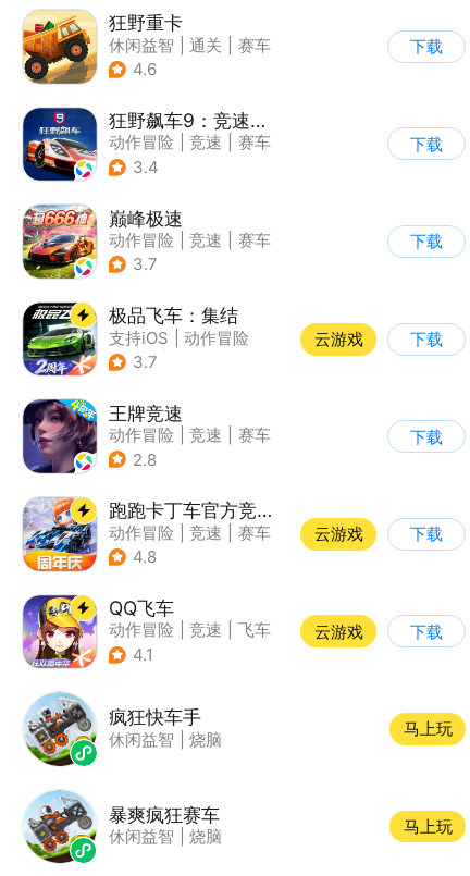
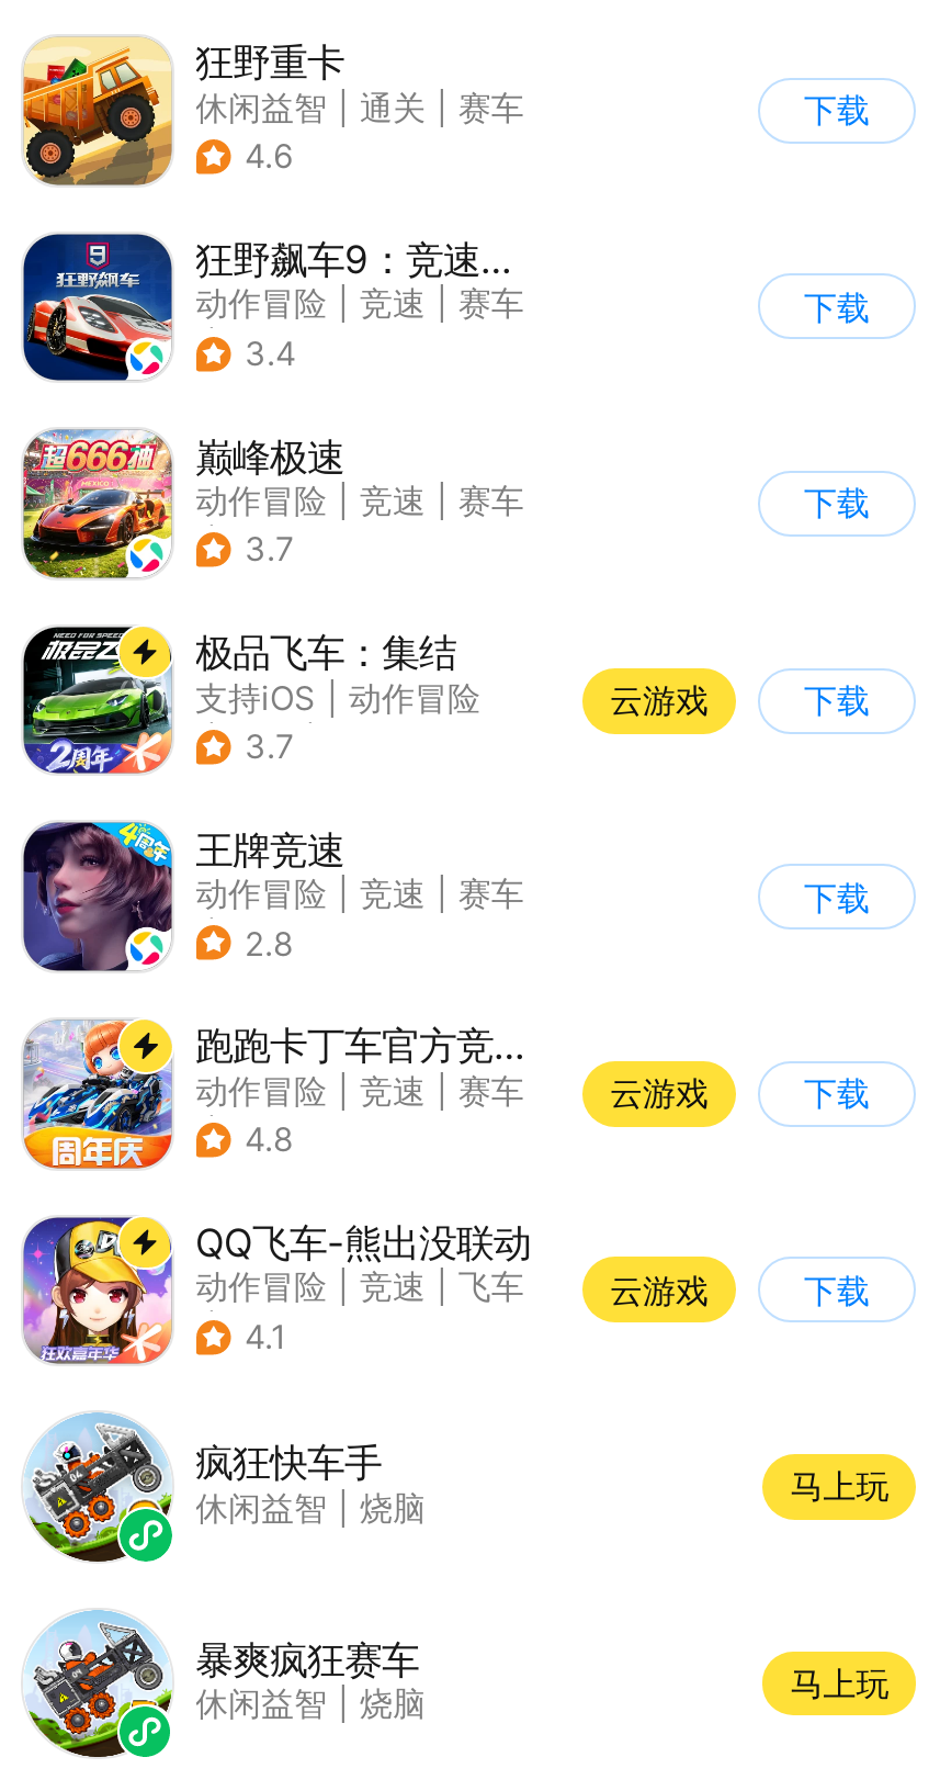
[108,596,174,619] QQ飞车 -> [195,1219,531,1265] QQ飞车-熊出没联动

